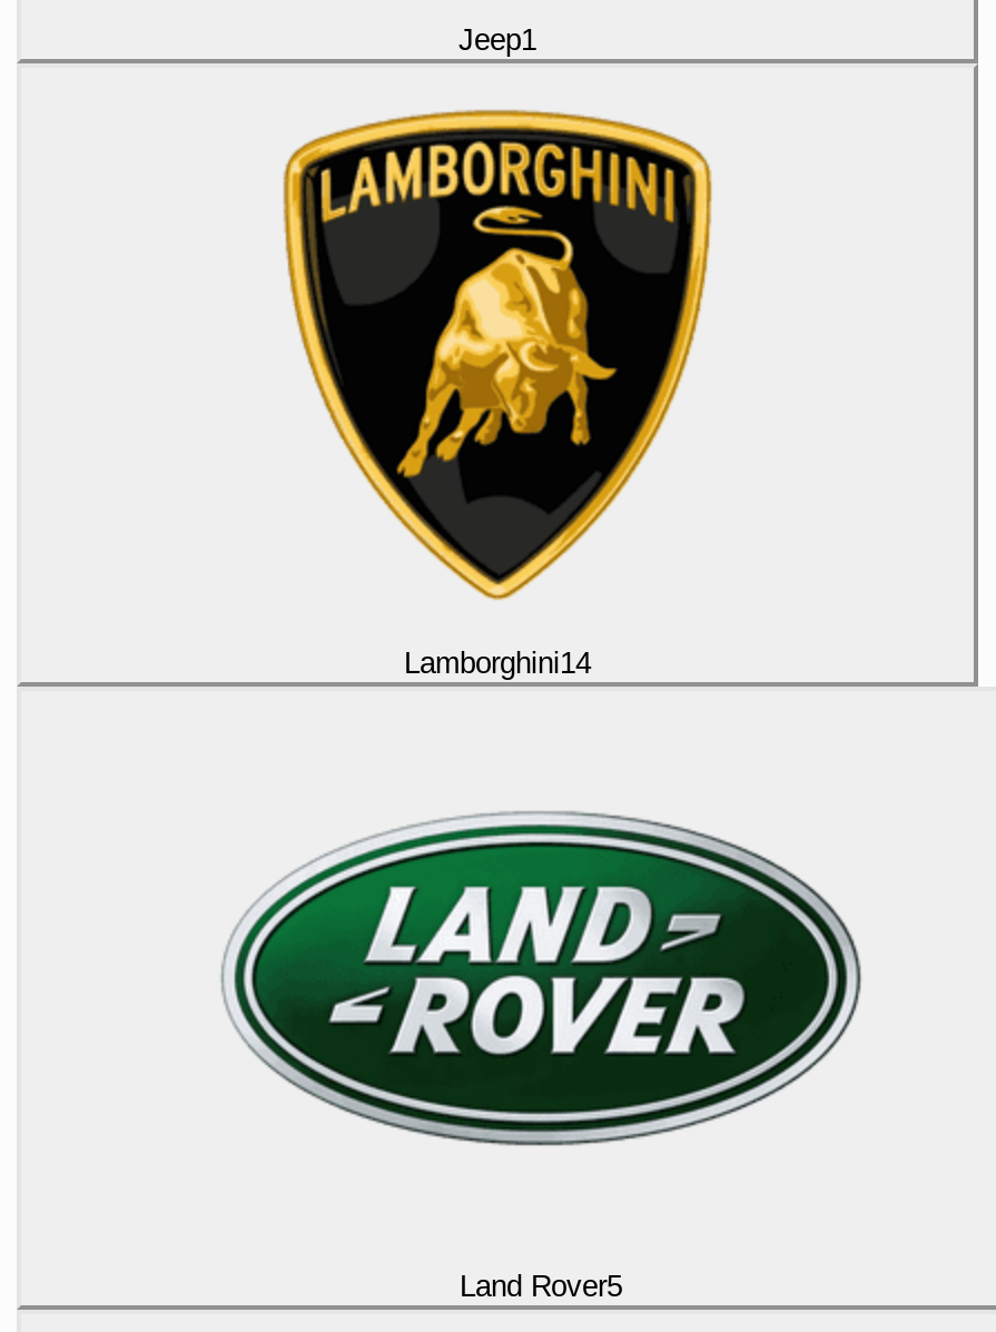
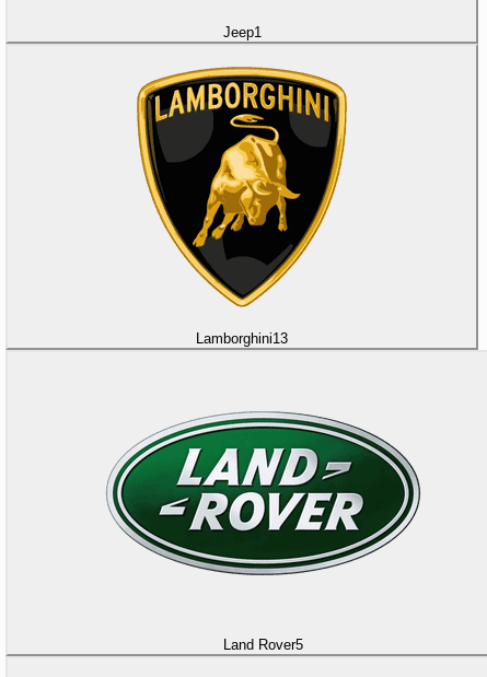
[404,646,591,680] Lamborghini14 -> [196,330,288,347] Lamborghini13

